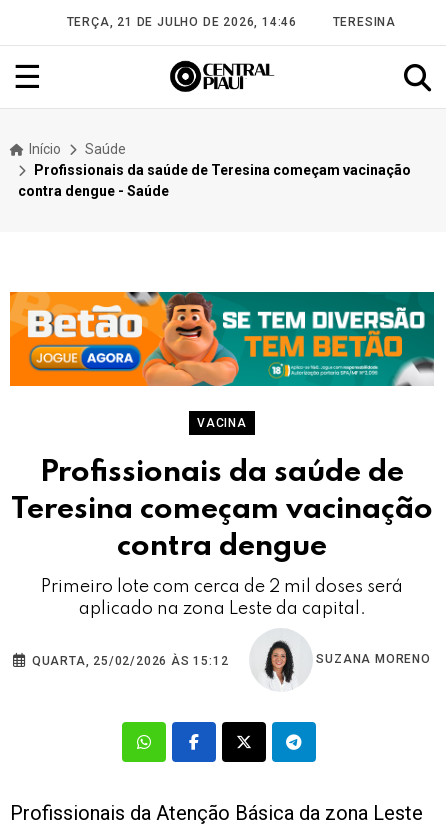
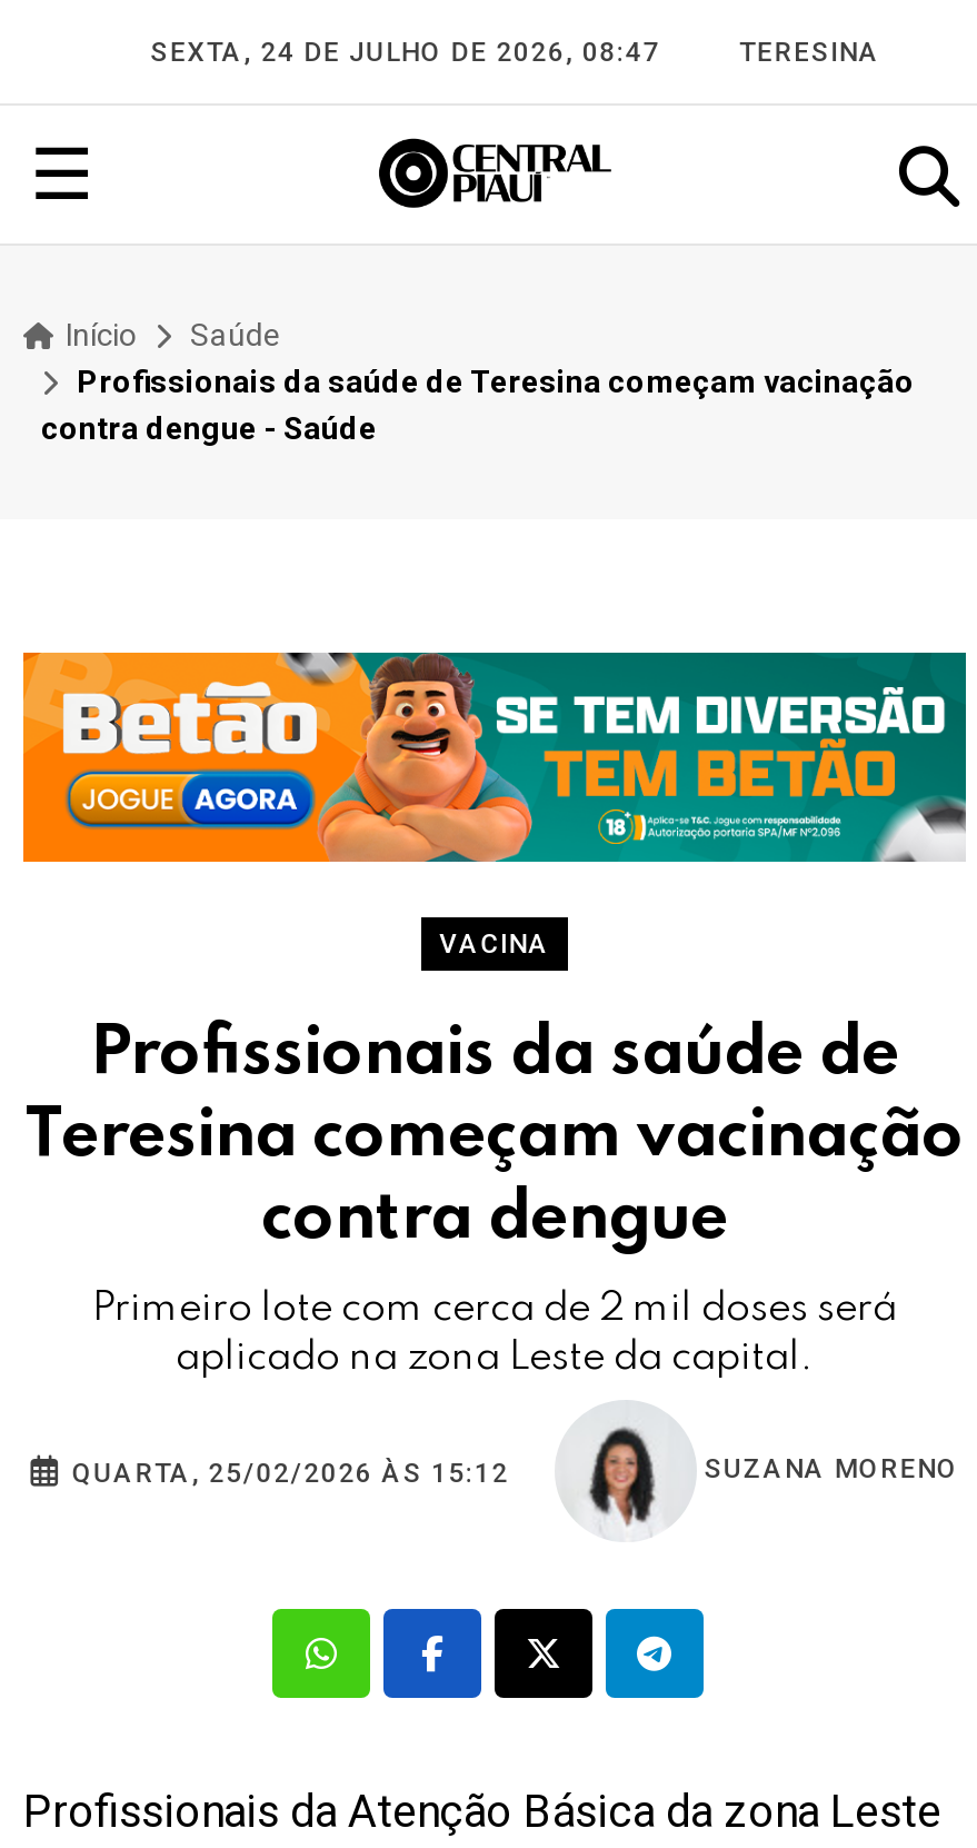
[67,15,297,29] TERÇA, 21 DE JULHO DE 2026, 14:46 -> [150,37,660,68] SEXTA, 24 DE JULHO DE 2026, 08:47

